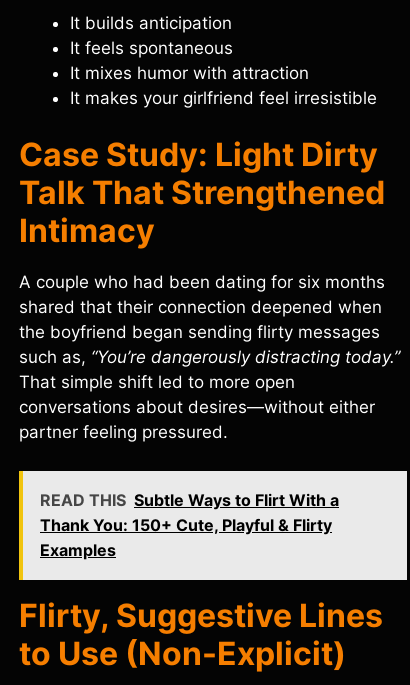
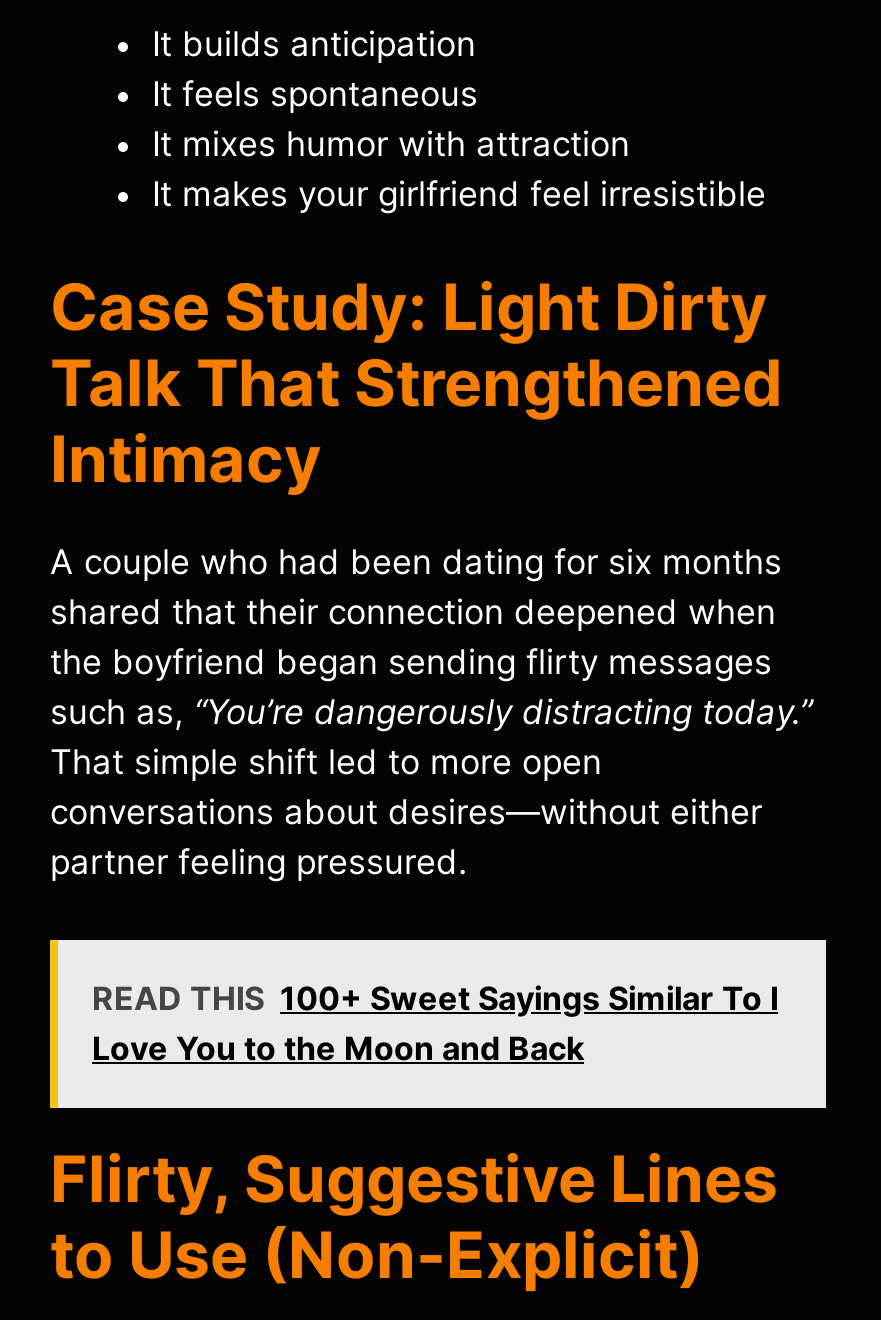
[40,489,339,559] READ THIS Subtle Ways to Flirt With a | Thank You: 150+ Cute, Playful & Flirty | Examples -> [92,977,778,1067] READ THIS 100+ Sweet Sayings Similar To I | Love You to the Moon and Back

